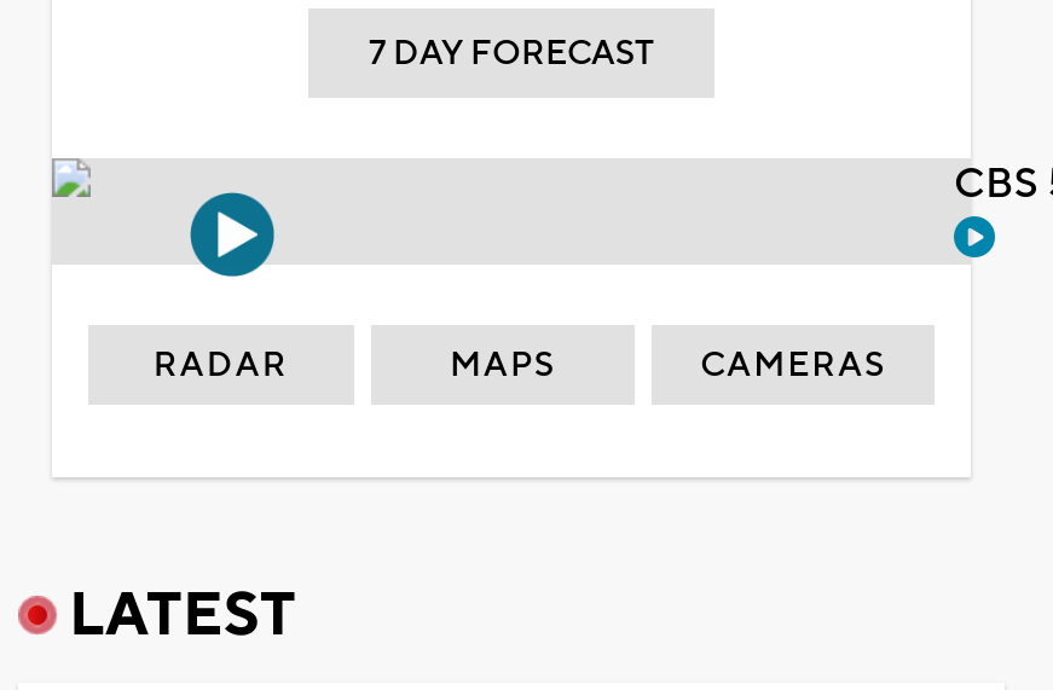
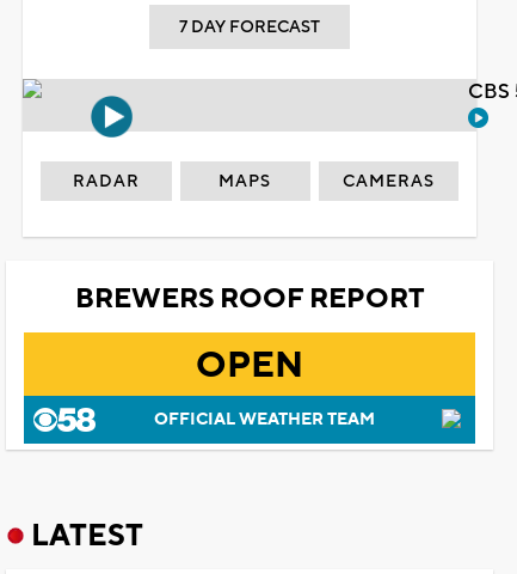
none -> [75,281,424,430] BREWERS ROOF REPORT | OPEN | OFFICIAL WEATHER TEAM

